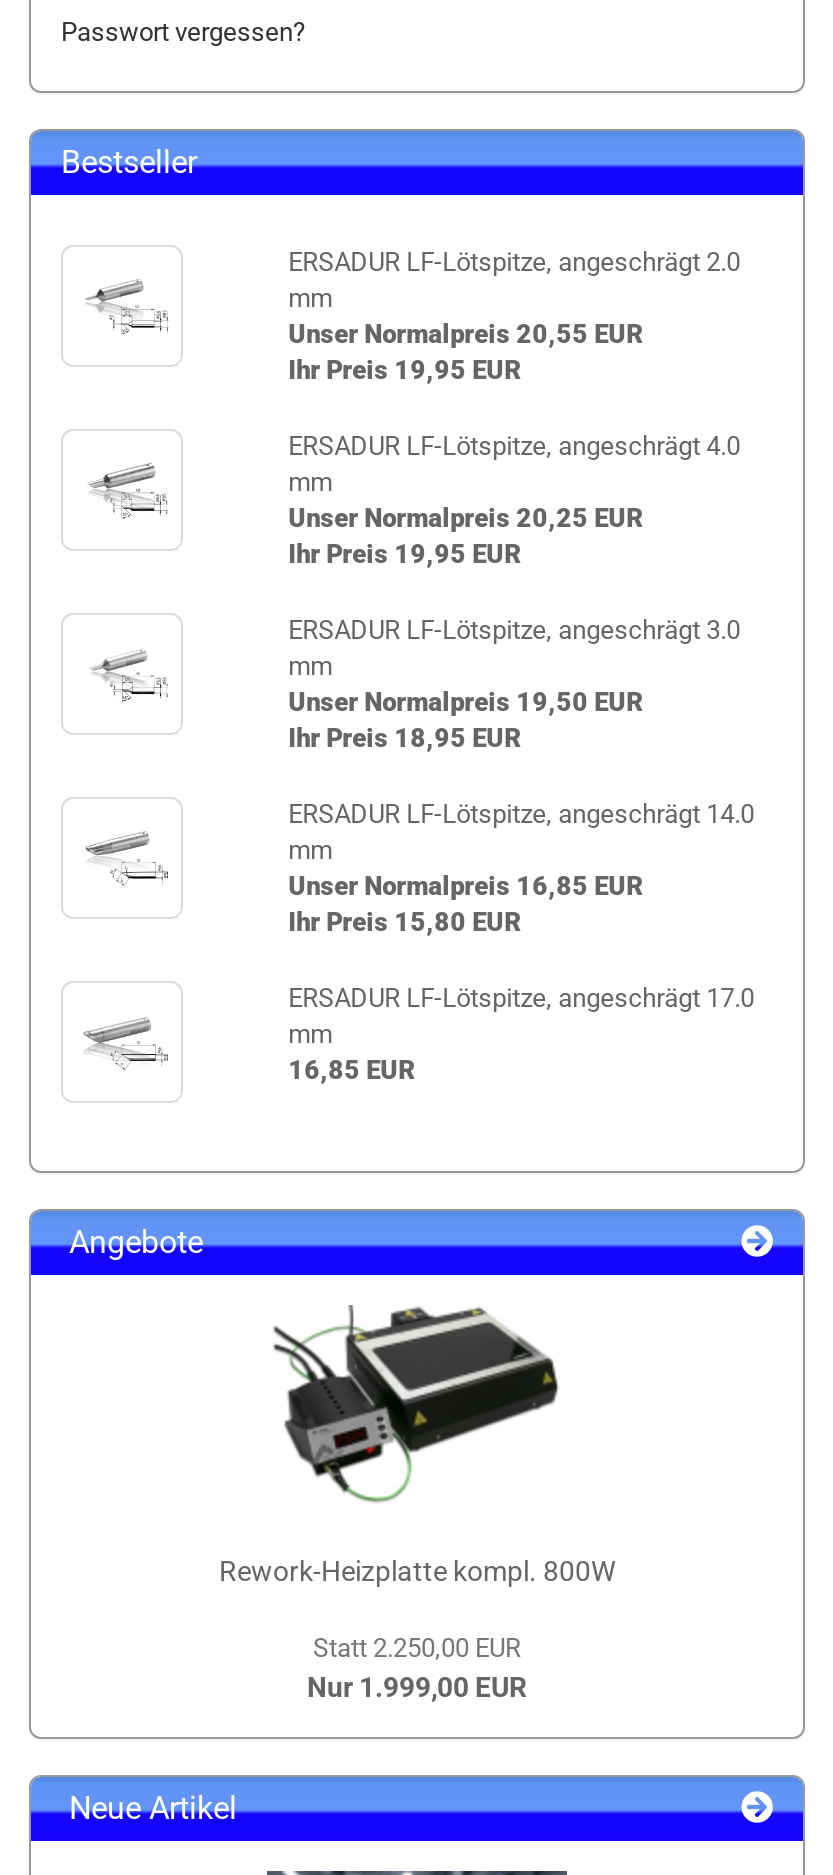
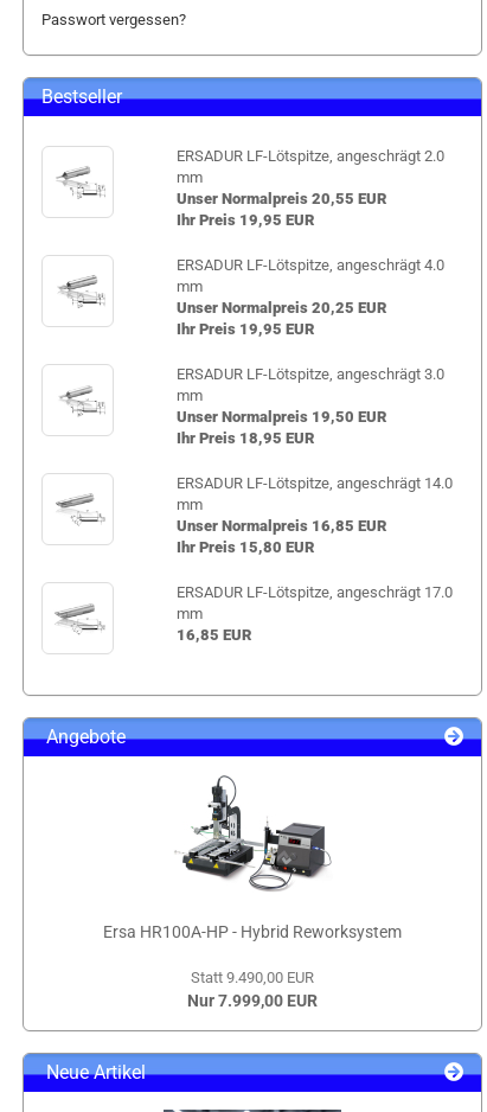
[219,1305,615,1587] [image] | Rework-Heizplatte kompl. 800W -> [103,774,402,941] [image] | Ersa HR100A-HP - Hybrid Reworksystem
[307,1633,527,1703] Statt 2.250,00 EUR | Nur 1.999,00 EUR -> [187,969,318,1010] Statt 9.490,00 EUR | Nur 7.999,00 EUR

